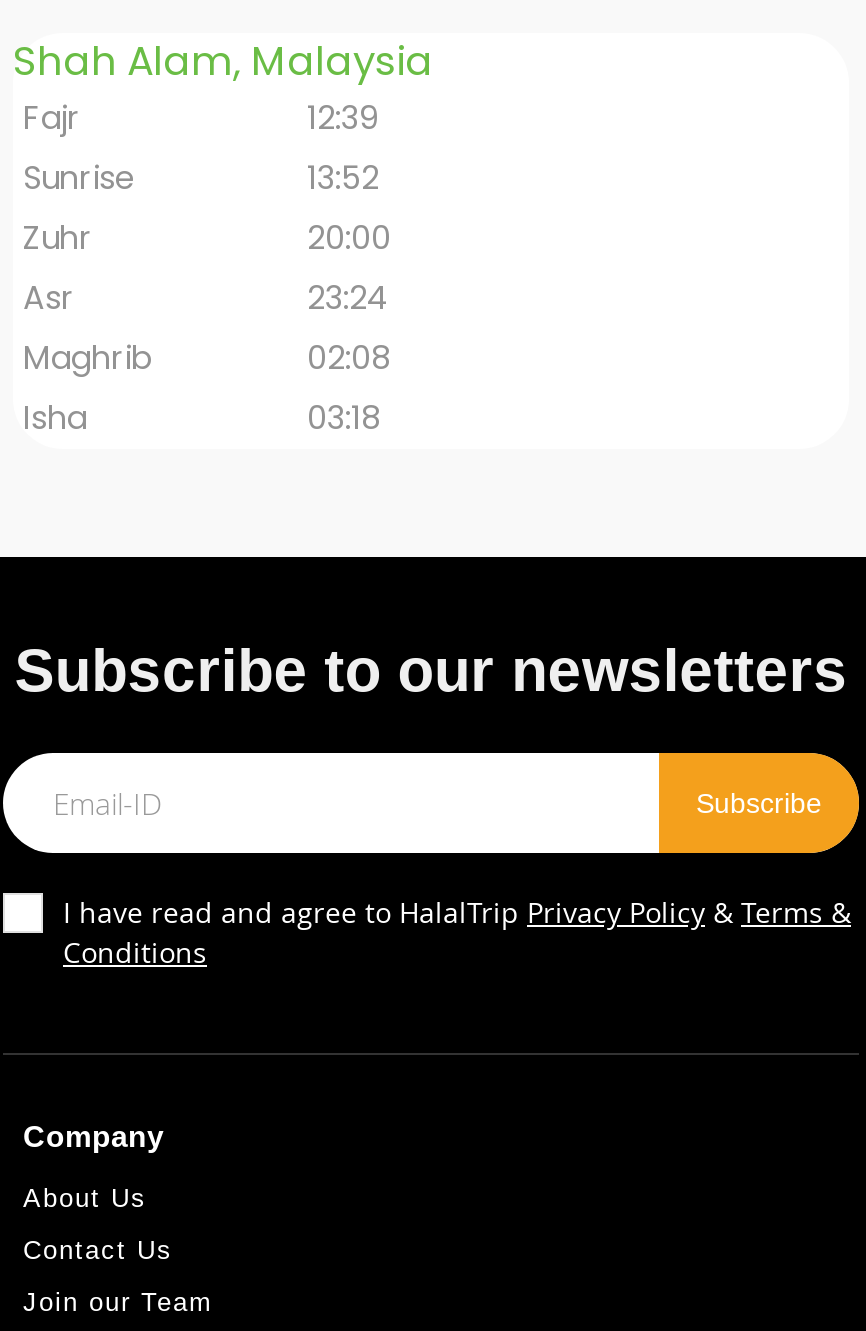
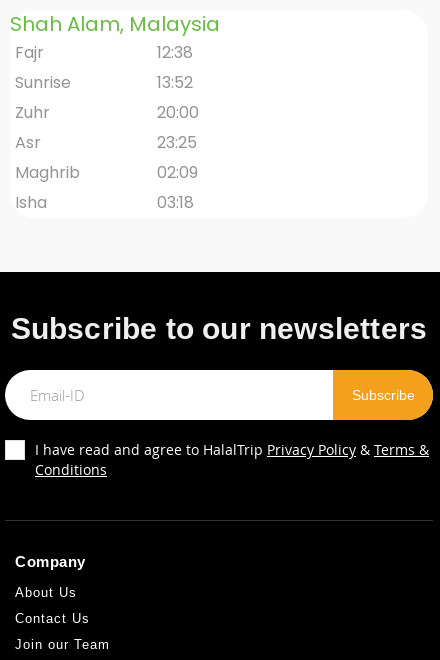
[307,95,377,141] 12:39 -> [157,41,193,64] 12:38
[307,275,389,321] 23:24 -> [157,131,197,154] 23:25
[307,335,391,381] 02:08 -> [157,161,198,184] 02:09

